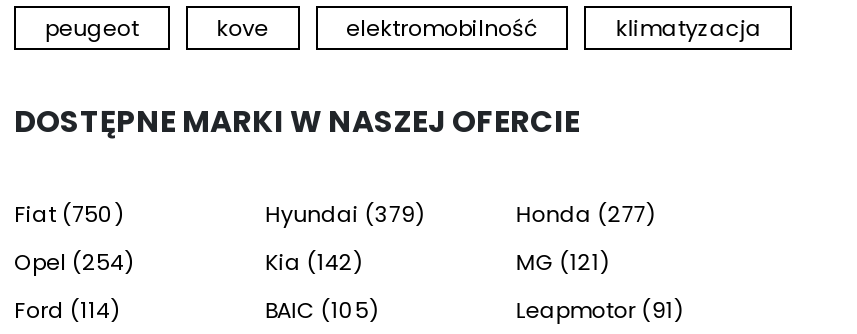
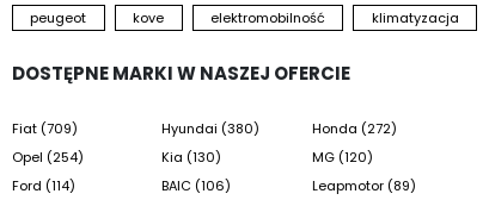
[14,197,124,229] Fiat (750) -> [12,119,78,138] Fiat (709)
[265,197,425,229] Hyundai (379) -> [162,119,260,138] Hyundai (380)
[516,197,656,229] Honda (277) -> [312,119,397,138] Honda (272)
[265,245,363,277] Kia (142) -> [162,147,222,166] Kia (130)
[516,245,610,277] MG (121) -> [312,147,373,166] MG (120)
[265,293,379,325] BAIC (105) -> [162,176,231,195] BAIC (106)
[516,293,684,325] Leapmotor (91) -> [312,176,416,195] Leapmotor (89)

